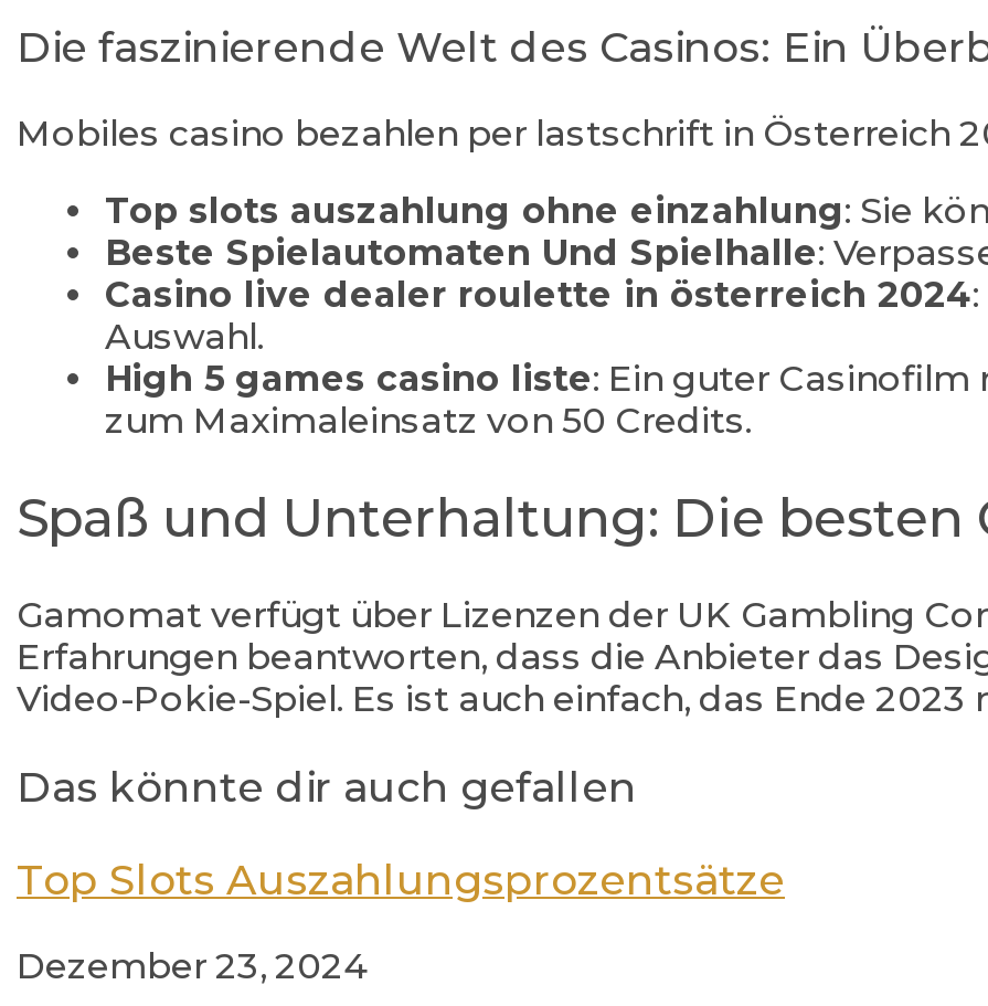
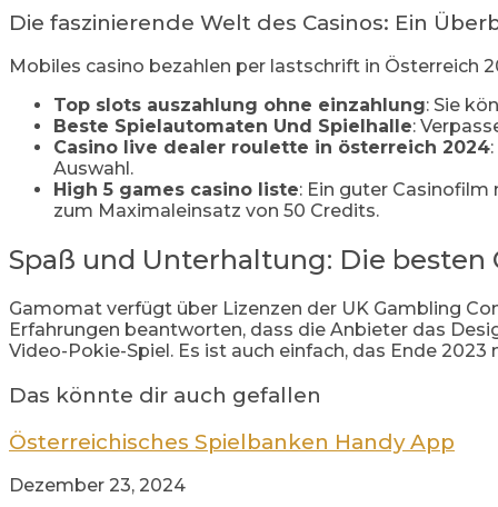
[17,854,785,905] Top Slots Auszahlungsprozentsätze -> [9,429,455,454] Österreichisches Spielbanken Handy App

